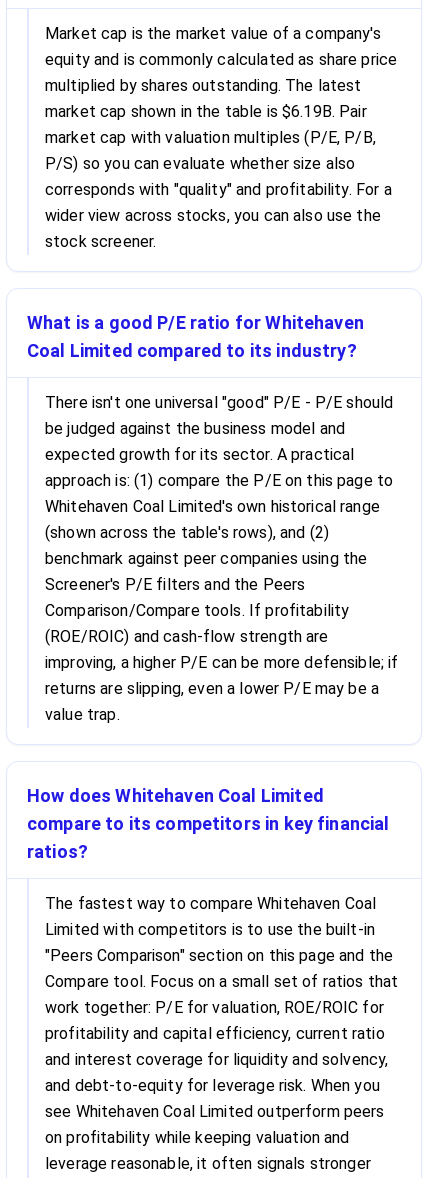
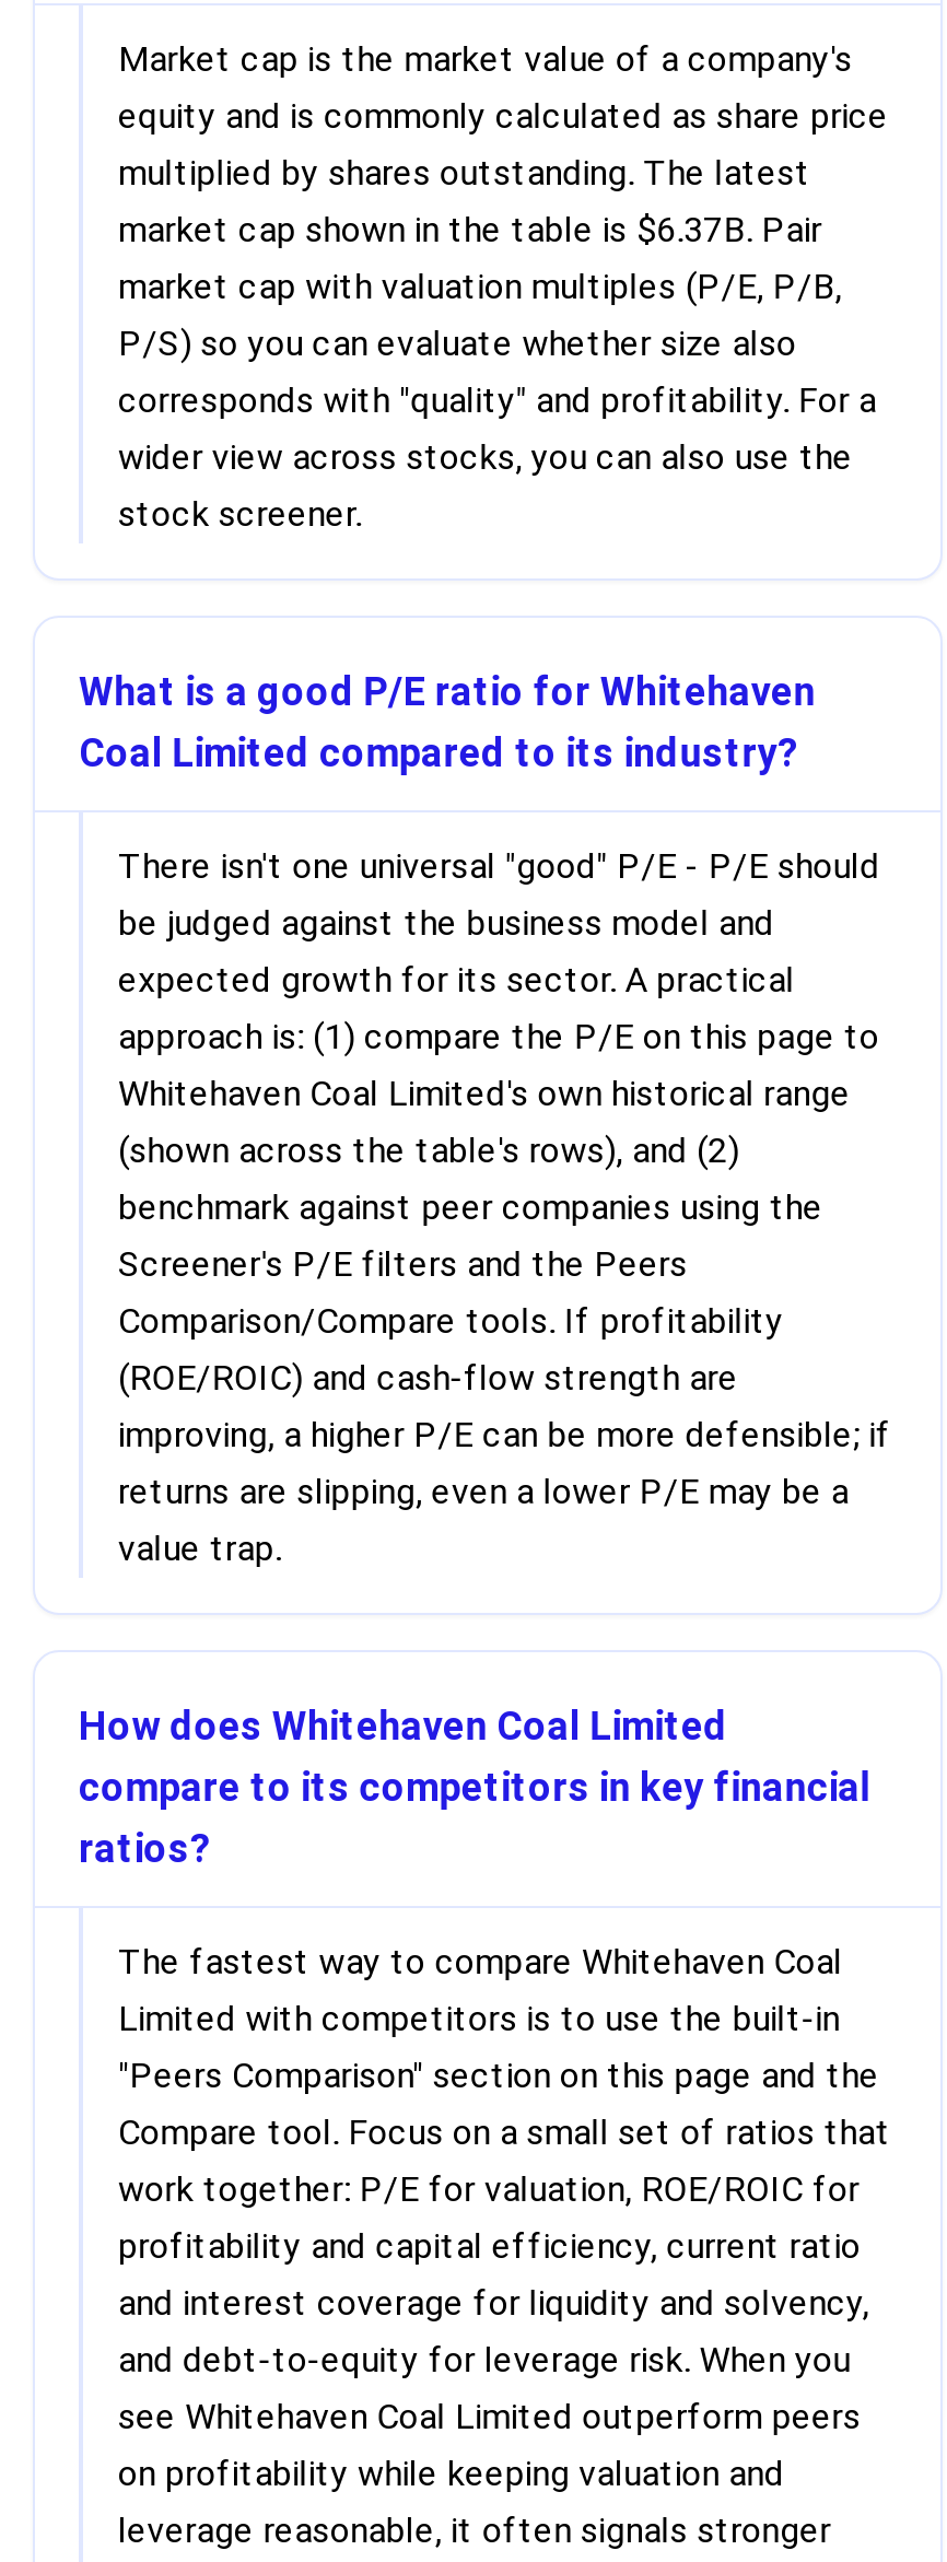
[45,102,367,121] market cap shown in the table is $6.19B. Pair -> [118,209,822,250] market cap shown in the table is $6.37B. Pair

